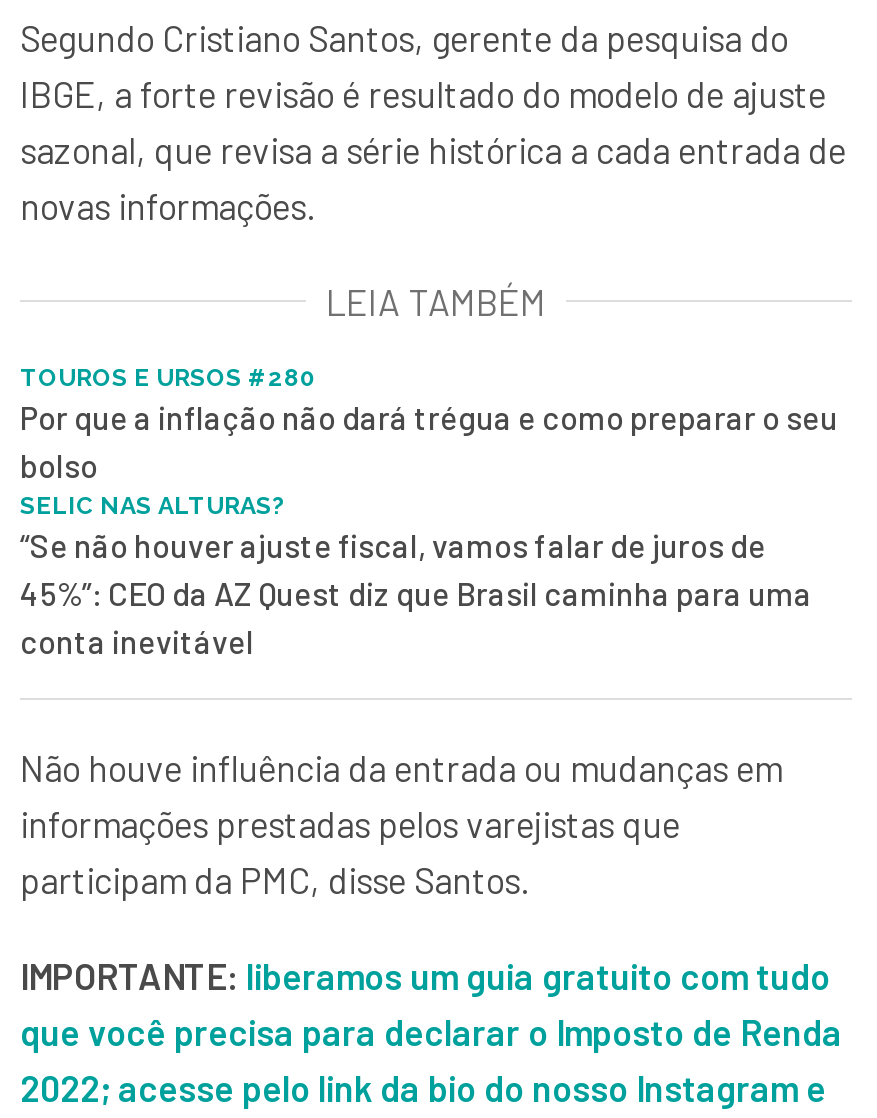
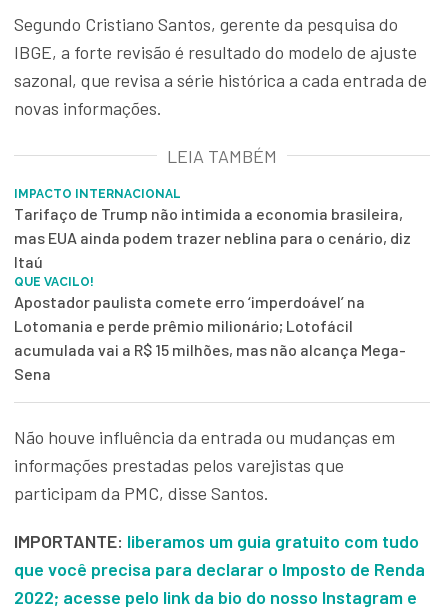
[20,364,838,660] TOUROS E URSOS #280 | Por que a inflação não dará trégua e como preparar o seu | bolso | SELIC NAS ALTURAS? | “Se não houver ajuste fiscal, vamos falar de juros de | 45%”: CEO da AZ Quest diz que Brasil caminha para uma | conta inevitável -> [14,187,411,383] IMPACTO INTERNACIONAL | Tarifaço de Trump não intimida a economia brasileira, | mas EUA ainda podem trazer neblina para o cenário, diz | Itaú | QUE VACILO! | Apostador paulista comete erro ‘imperdoável’ na | Lotomania e perde prêmio milionário; Lotofácil | acumulada vai a R$ 15 milhões, mas não alcança Mega- | Sena

